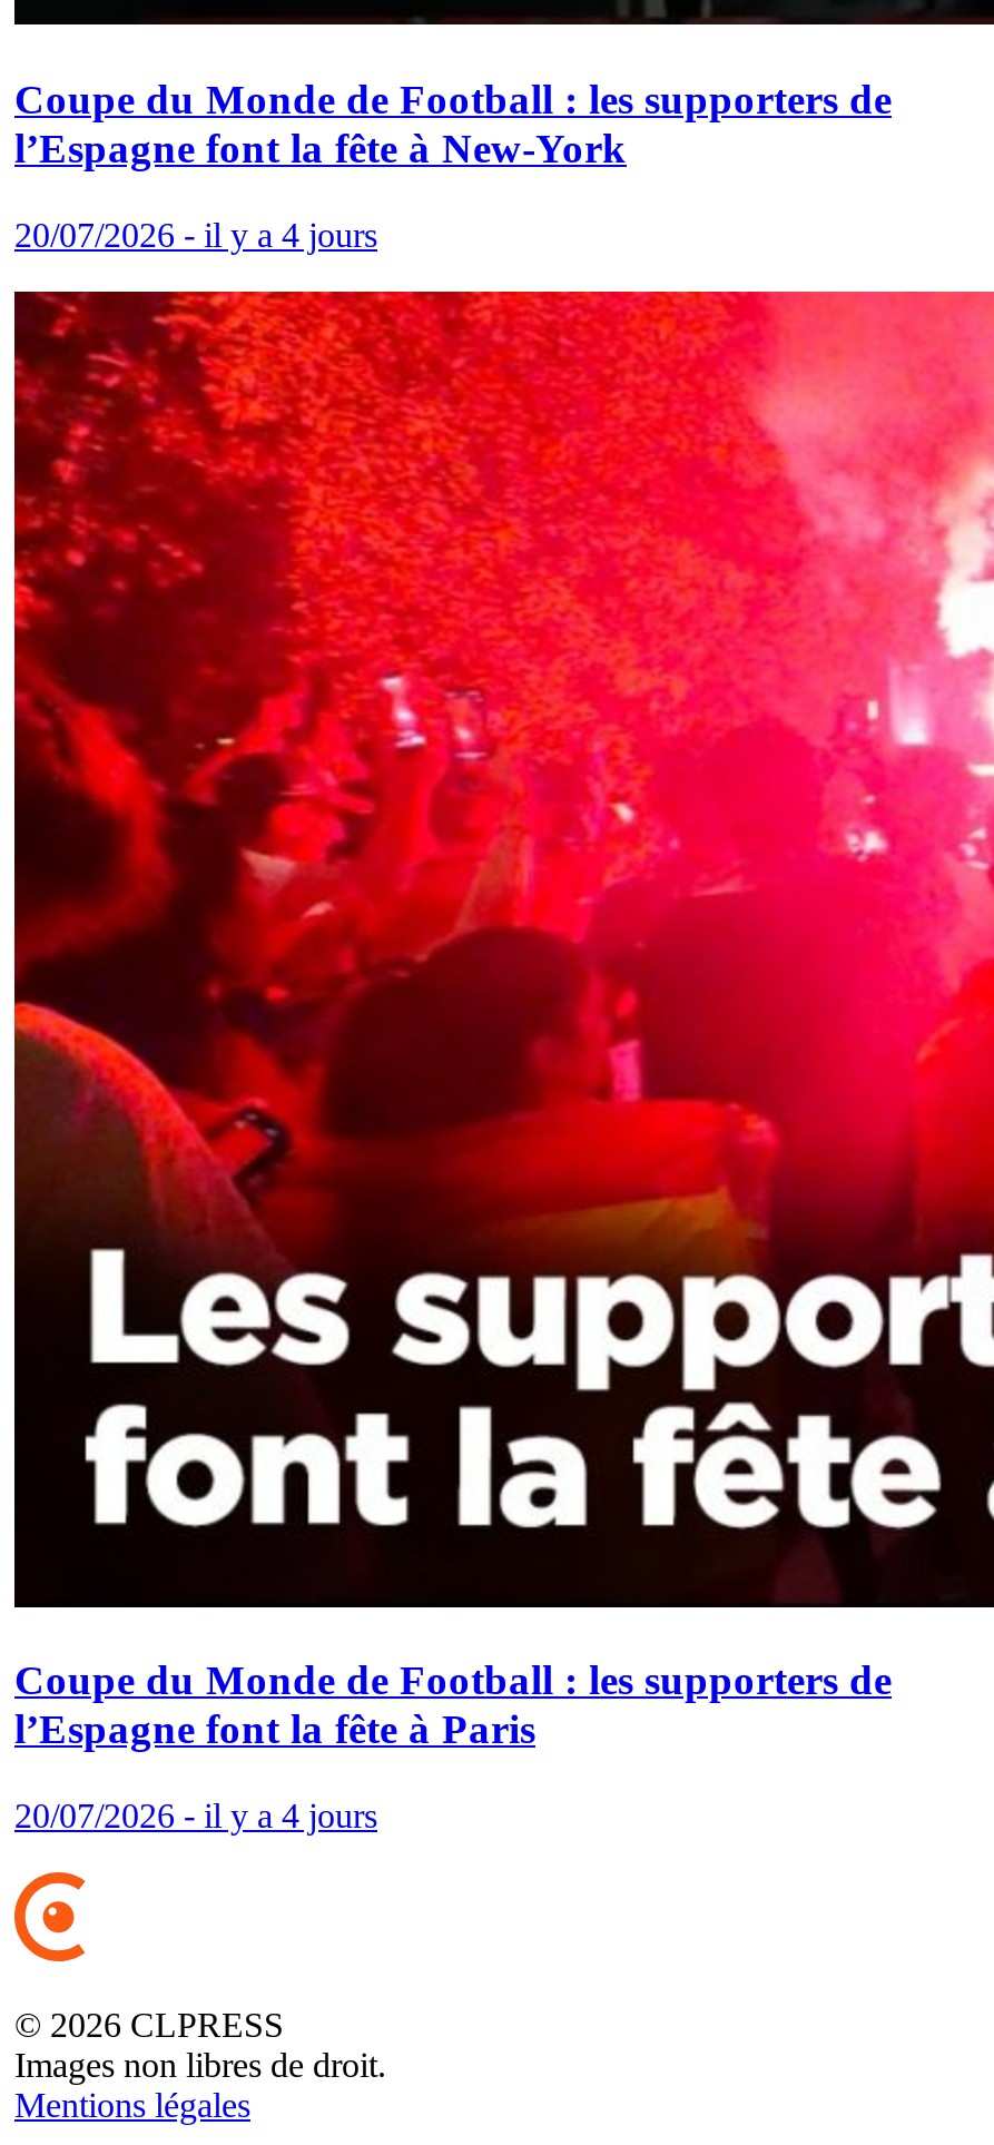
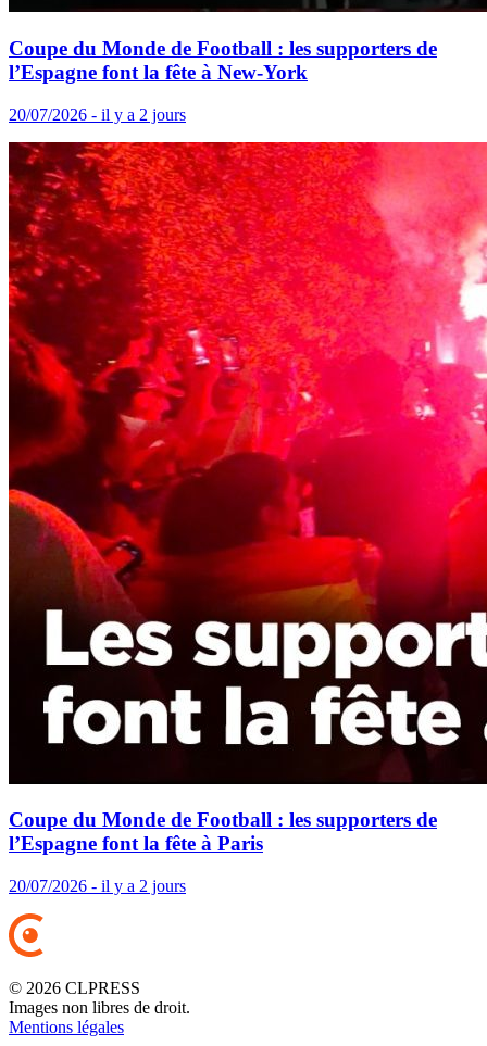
[14,215,377,253] 20/07/2026 - il y a 4 jours -> [9,105,186,123] 20/07/2026 - il y a 2 jours
[14,1797,377,1834] 20/07/2026 - il y a 4 jours -> [9,877,186,895] 20/07/2026 - il y a 2 jours

